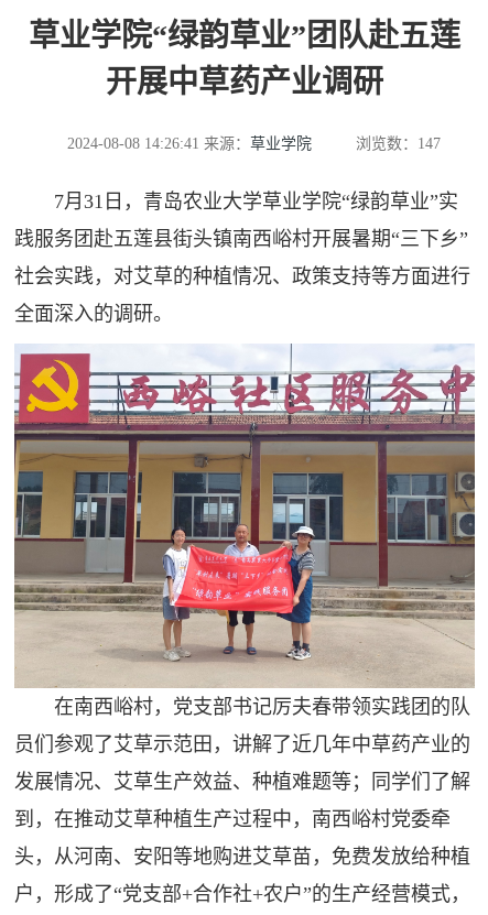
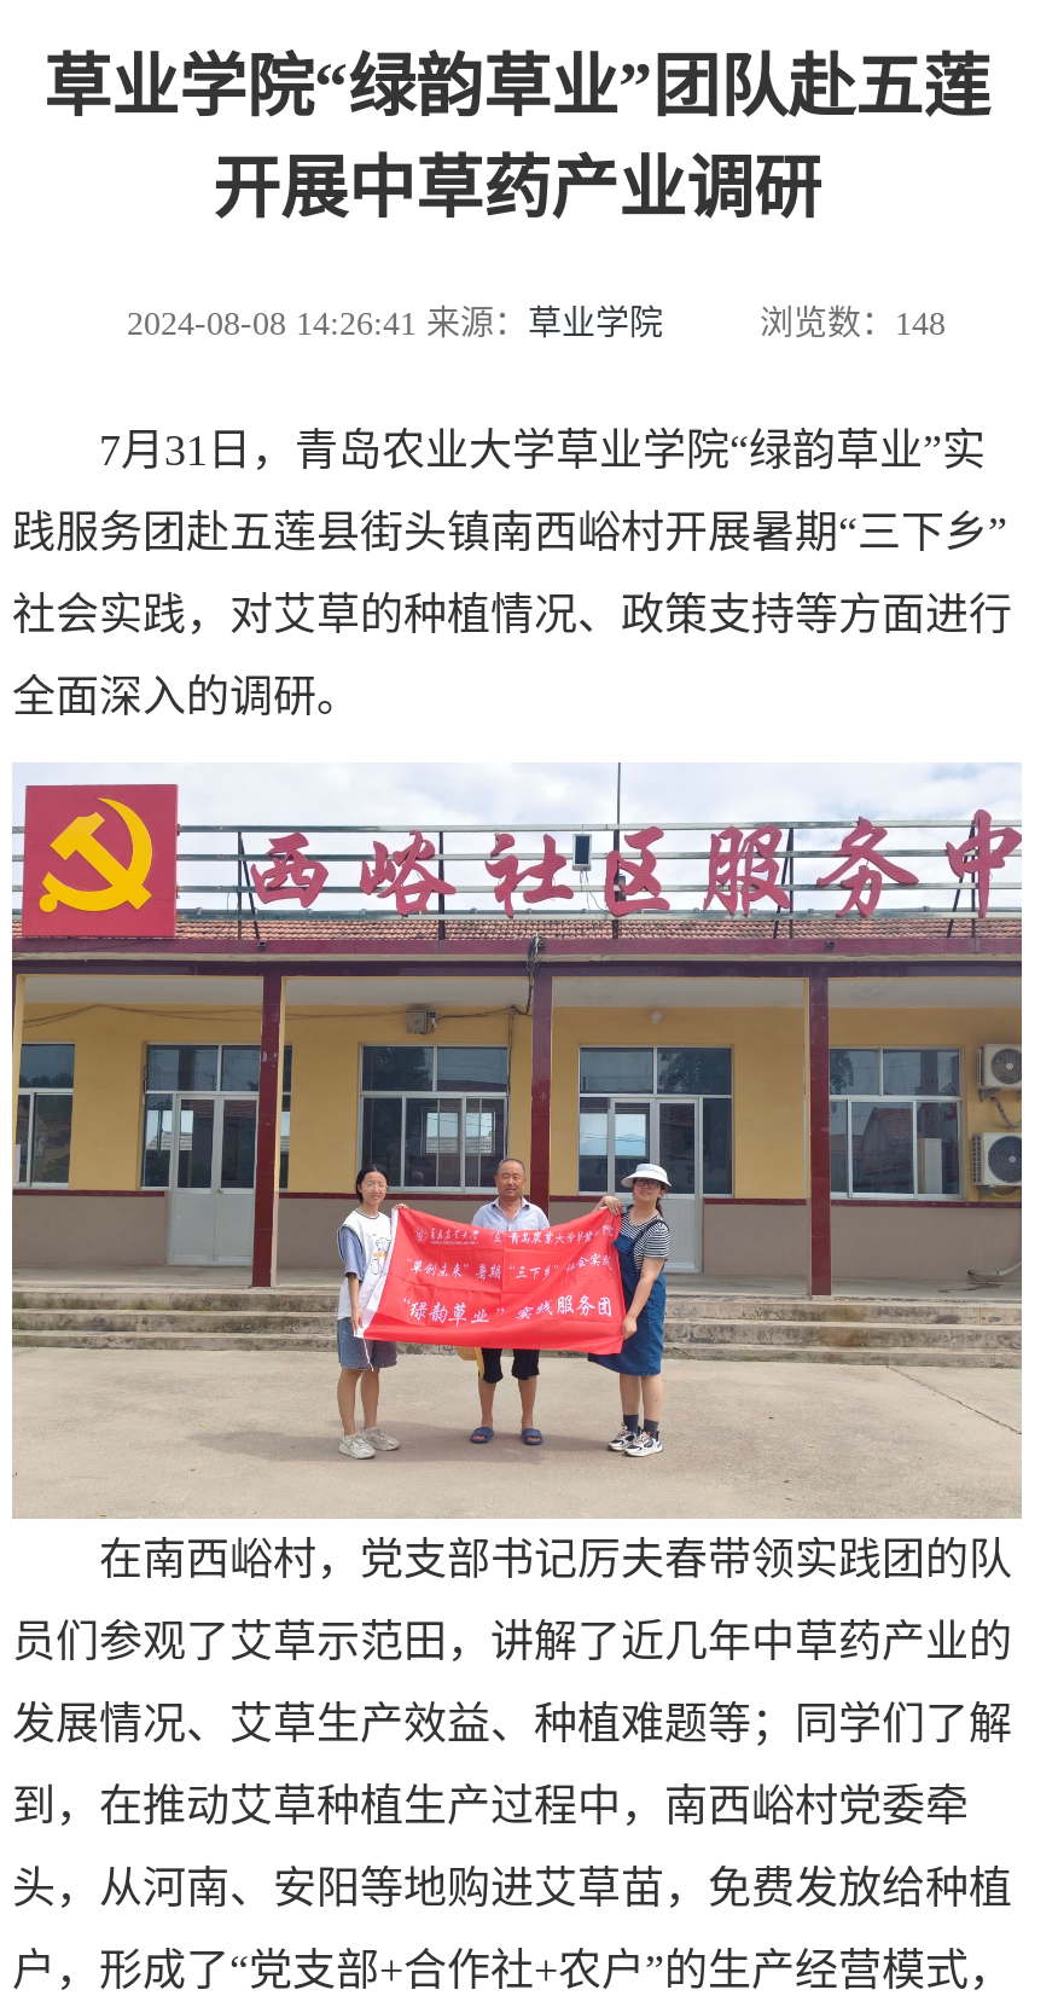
[49,135,440,152] 2024-08-08 14:26:41 来源：草业学院 浏览数：147 -> [88,306,946,342] 2024-08-08 14:26:41 来源：草业学院 浏览数：148

